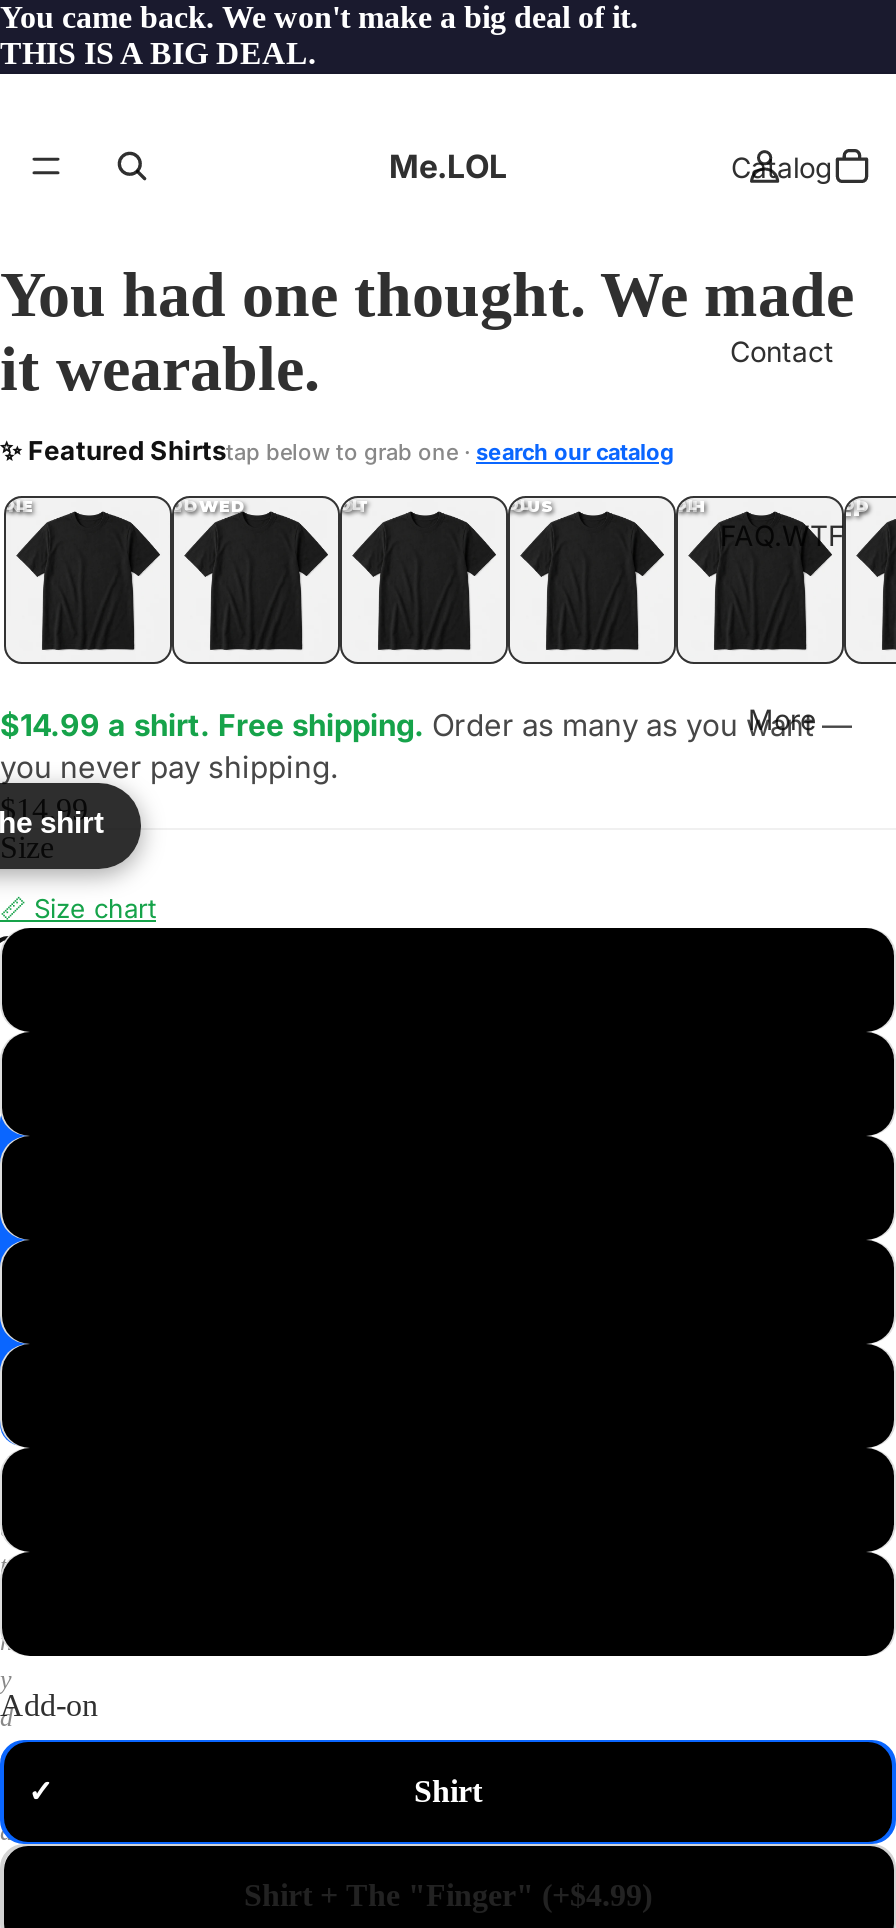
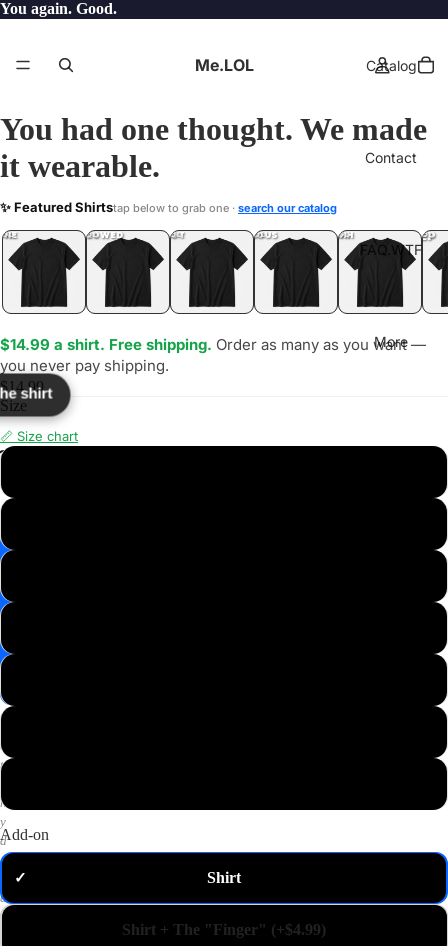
[0,0,638,70] You came back. We won't make a big deal of it. | THIS IS A BIG DEAL. -> [0,0,117,17] You again. Good.

